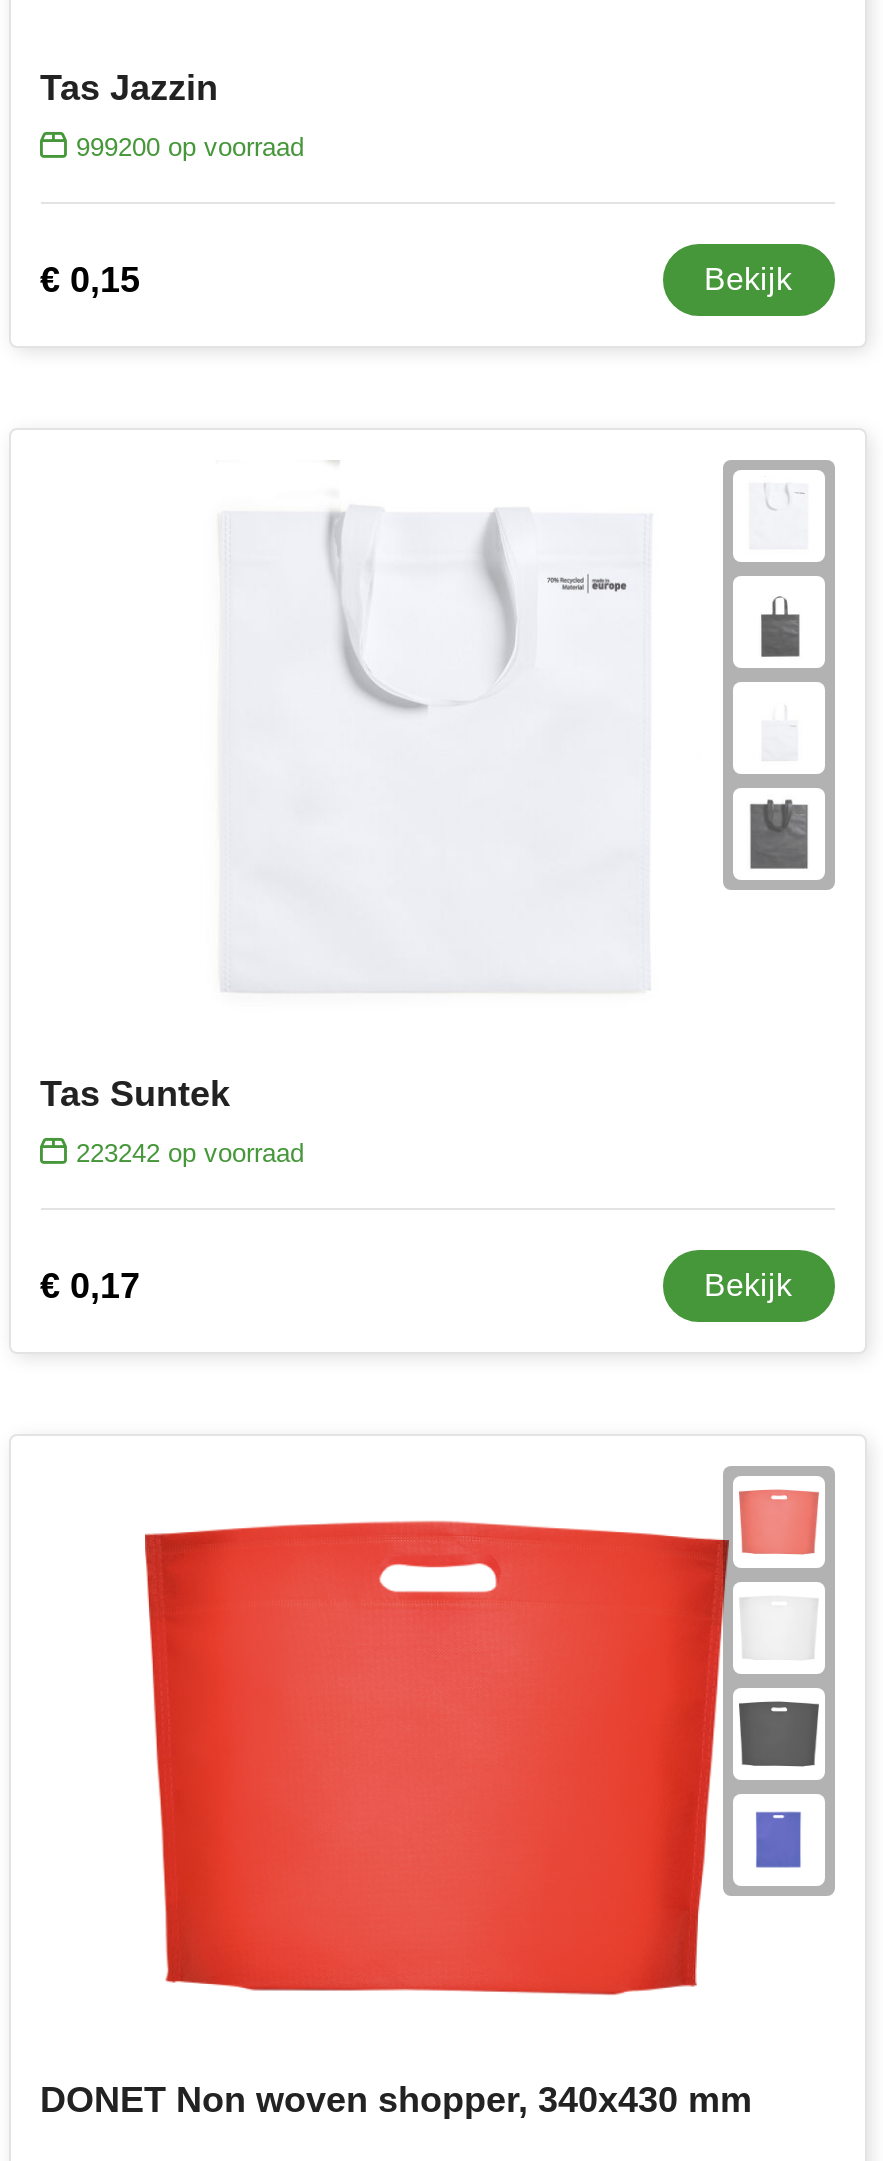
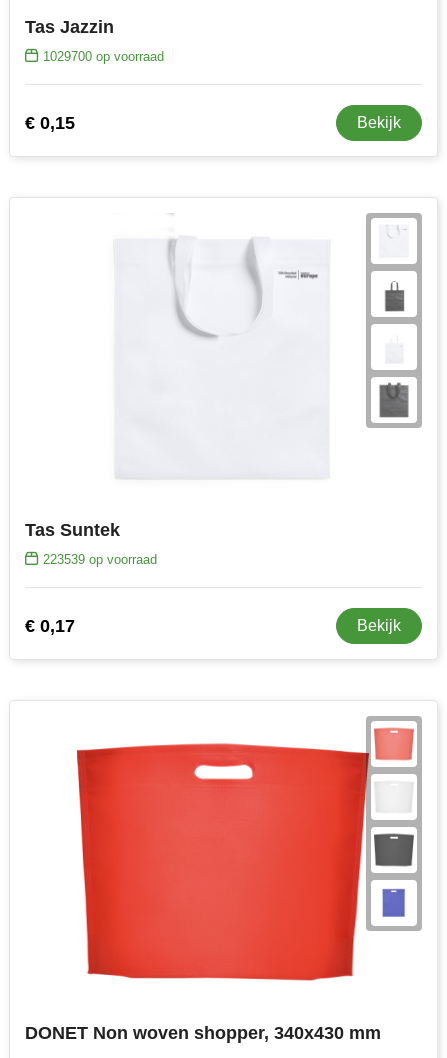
[76,132,304,162] 999200 op voorraad -> [42,49,163,64] 1029700 op voorraad
[76,1138,304,1168] 223242 op voorraad -> [42,552,156,567] 223539 op voorraad

